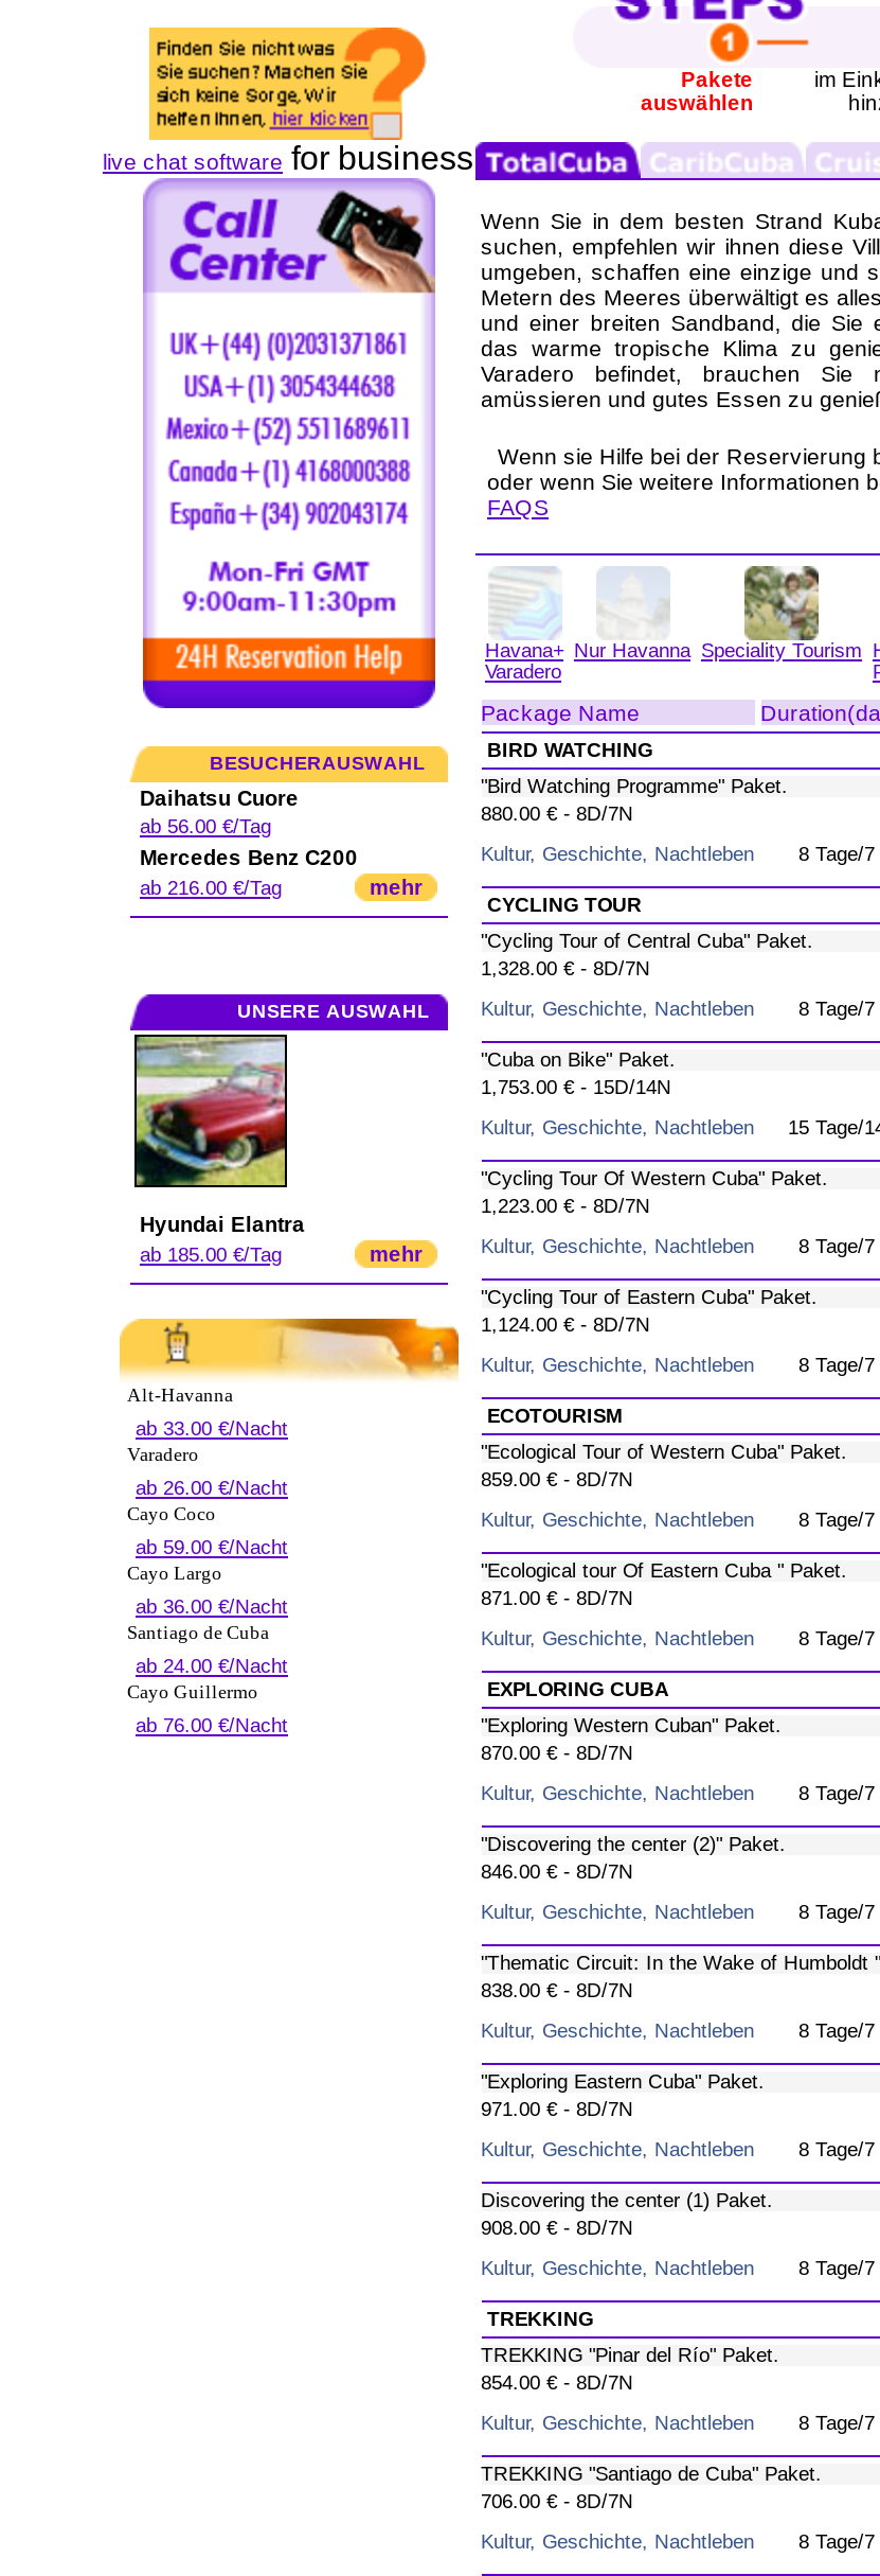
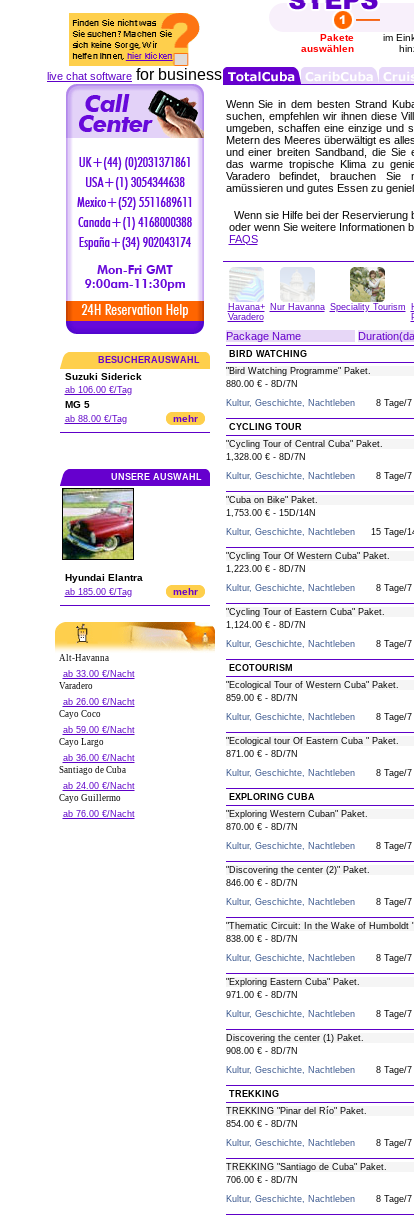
[140,787,358,899] Daihatsu Cuore | ab 56.00 €/Tag | Mercedes Benz C200 | ab 216.00 €/Tag -> [64,371,141,424] Suzuki Siderick | ab 106.00 €/Tag | MG 5 | ab 88.00 €/Tag

